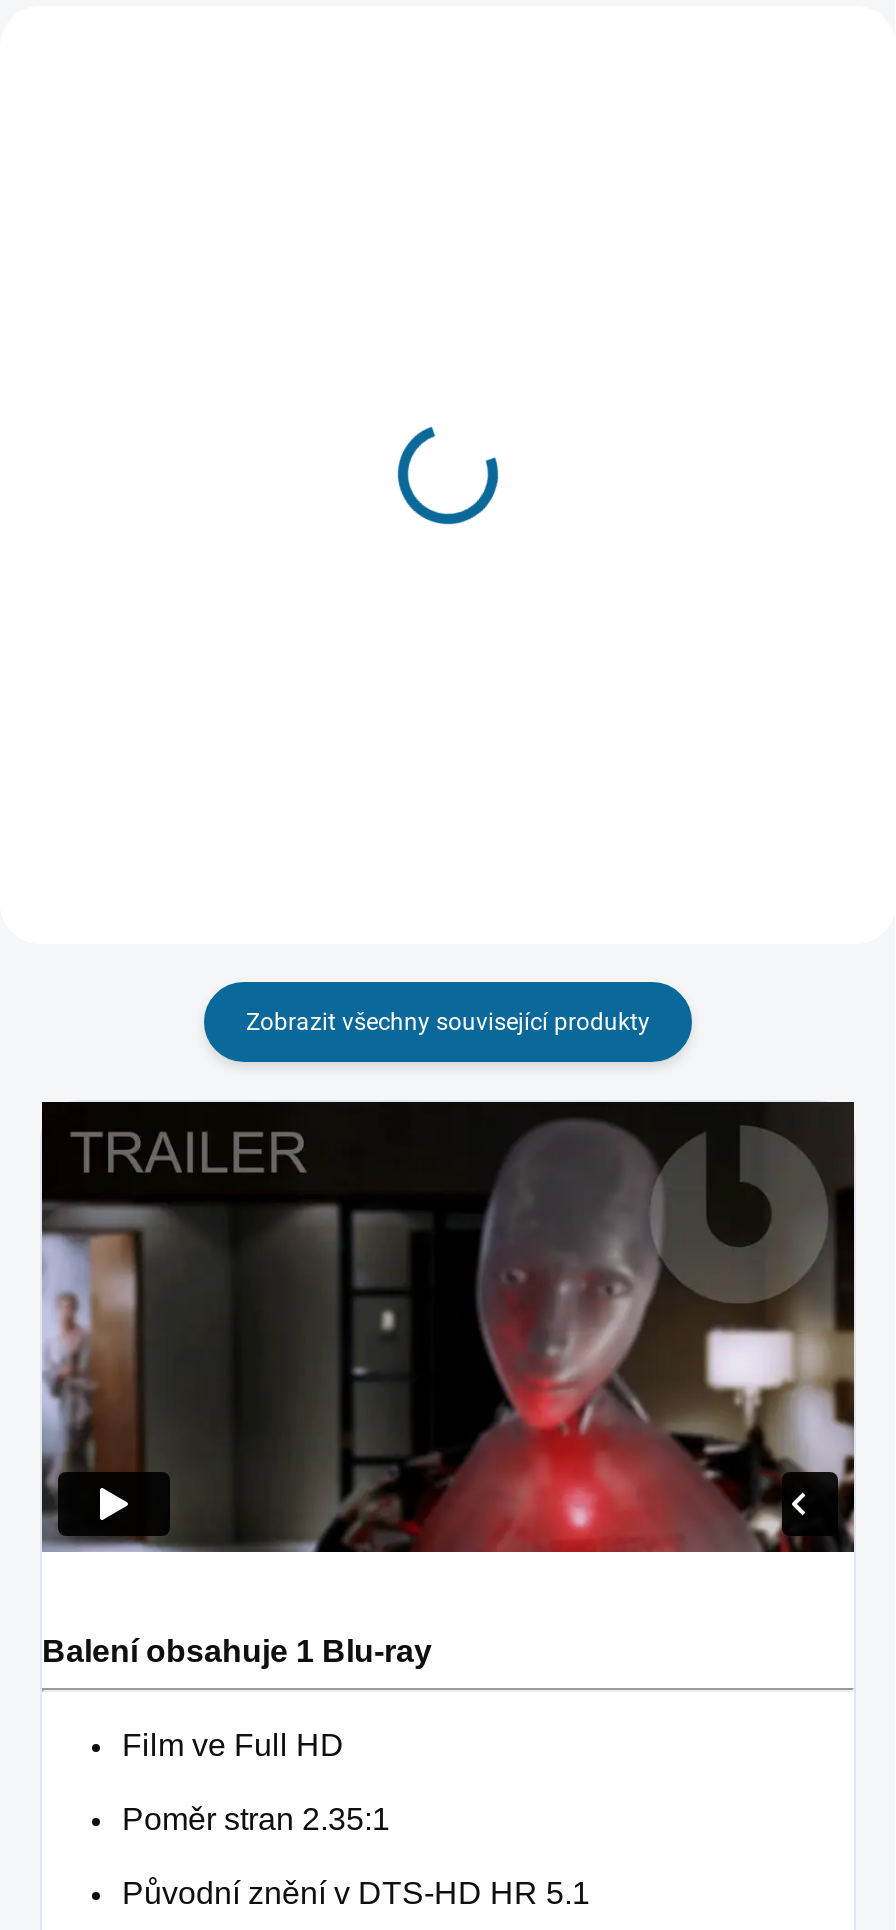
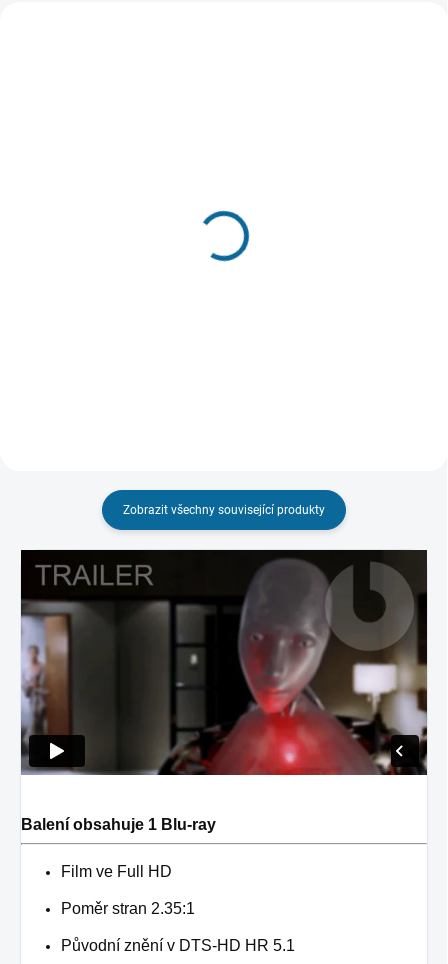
[396,424,494,516] [image] -> [199,210,248,256] [image]

